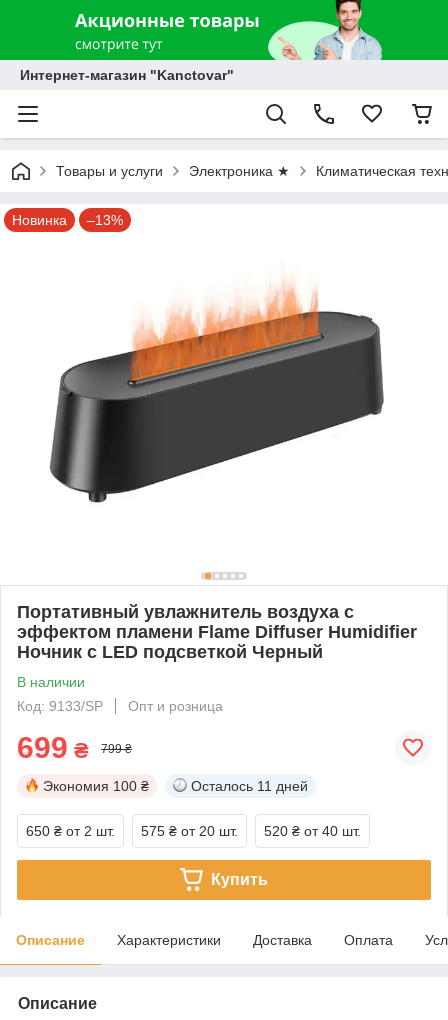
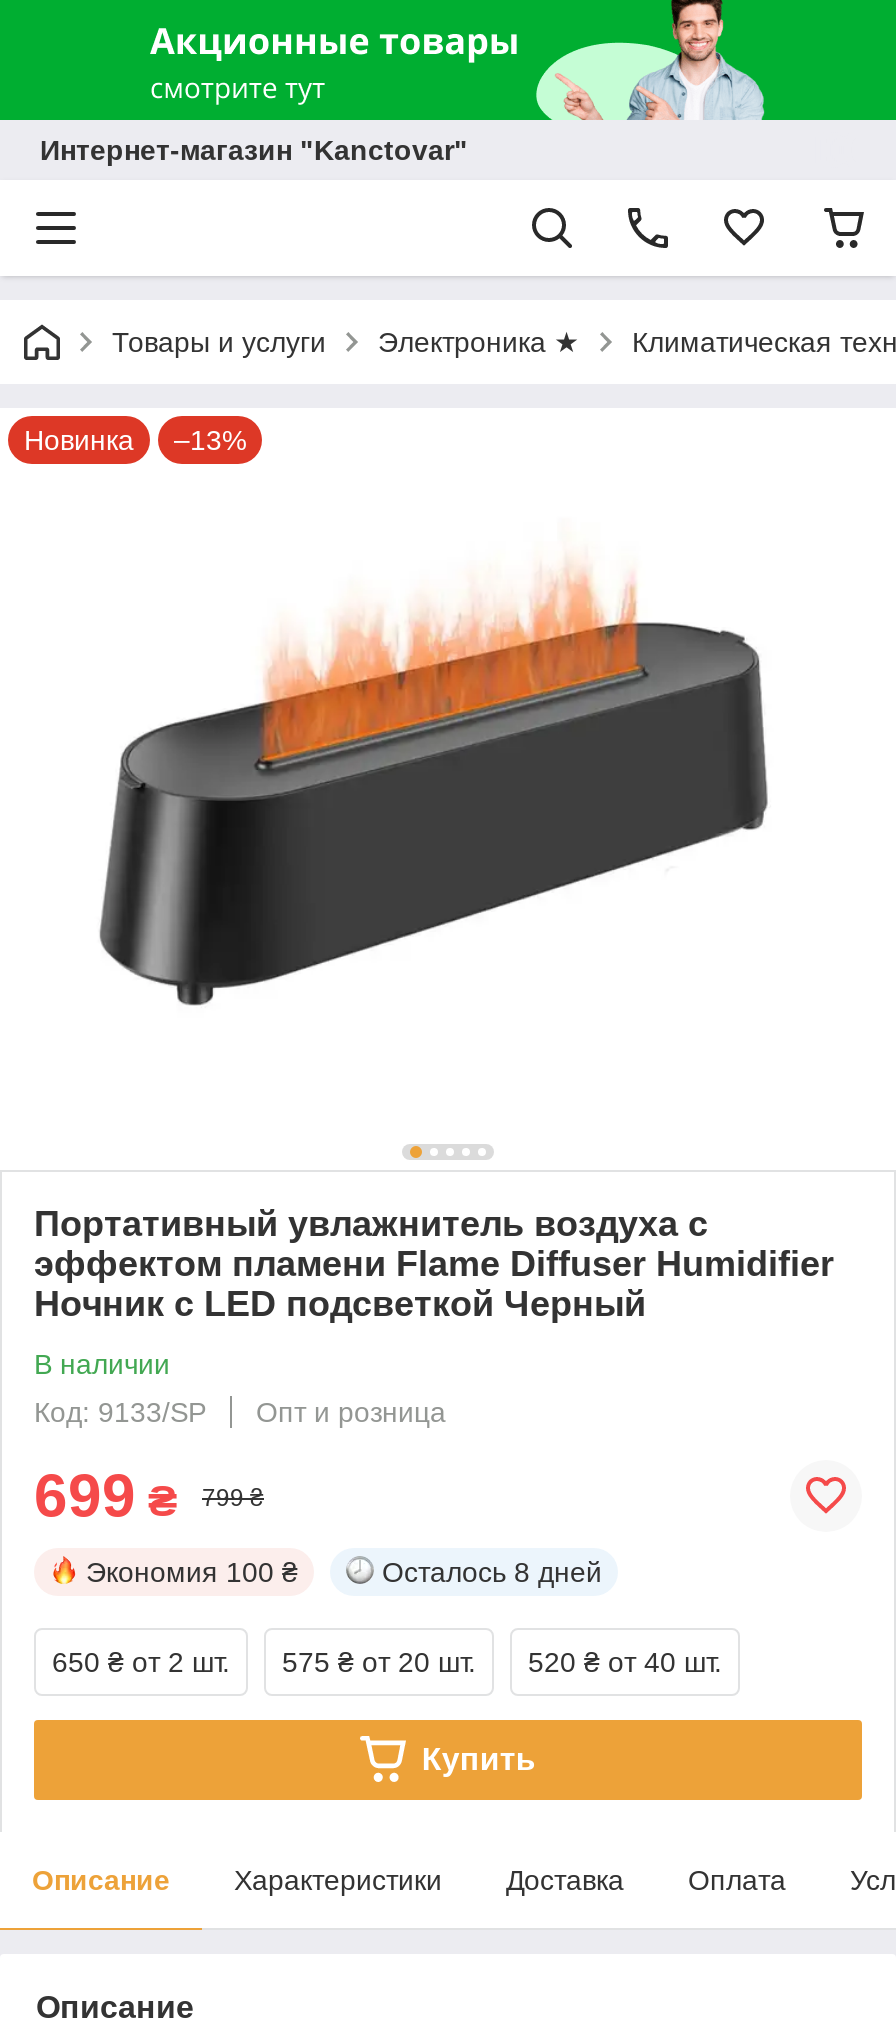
[191,778,308,794] Осталось 11 дней -> [382,1556,602,1588] Осталось 8 дней

